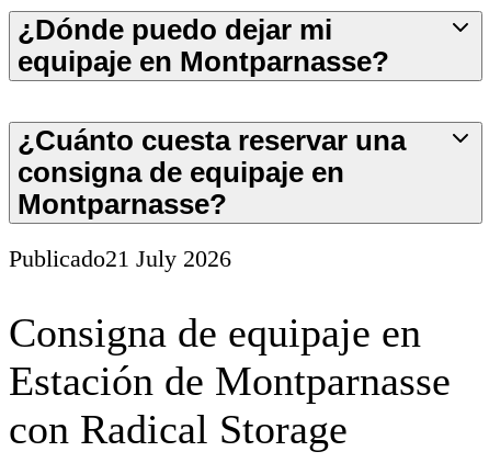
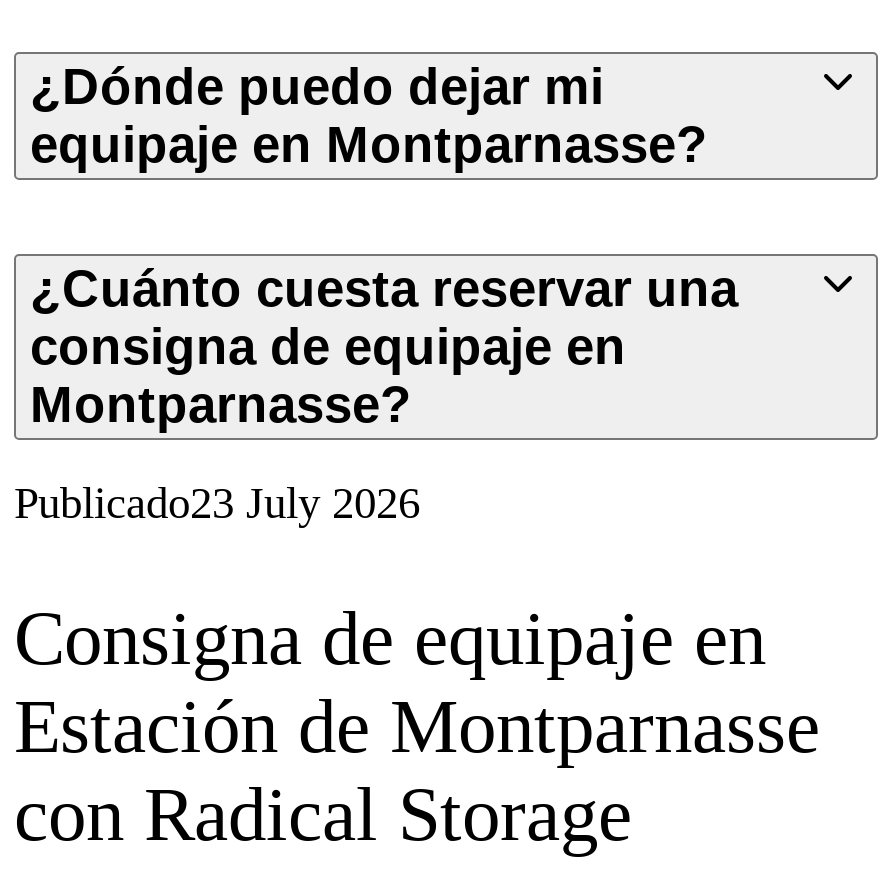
[9,245,231,272] Publicado21 July 2026 -> [14,478,420,528] Publicado23 July 2026

